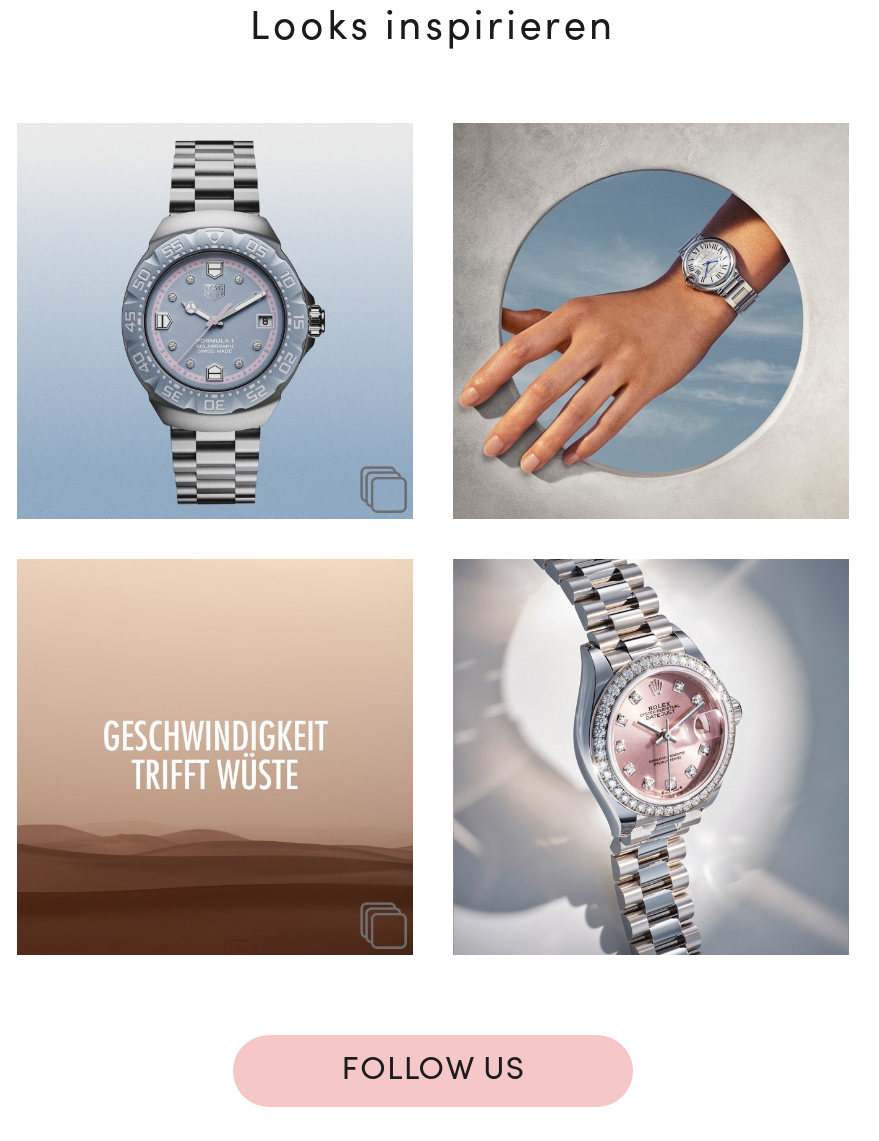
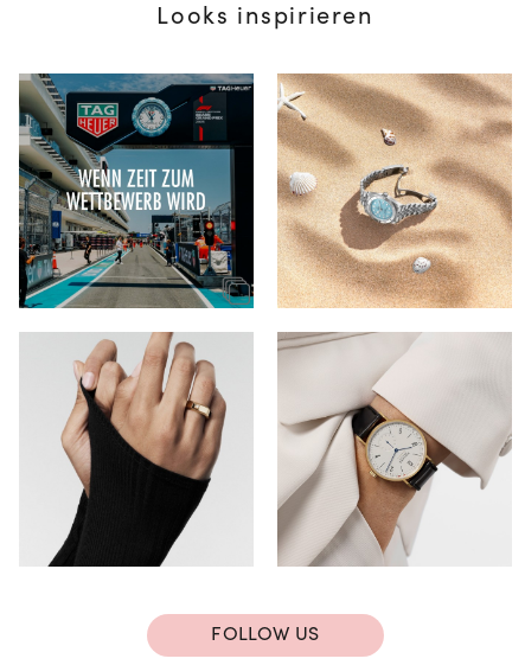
[17,123,413,519] [image] -> [18,72,255,309] [image]
[453,123,849,519] [image] -> [277,73,512,308] [image]
[15,561,415,957] [image] -> [19,332,254,567] [image]
[453,559,851,957] [image] -> [277,332,512,567] [image]

